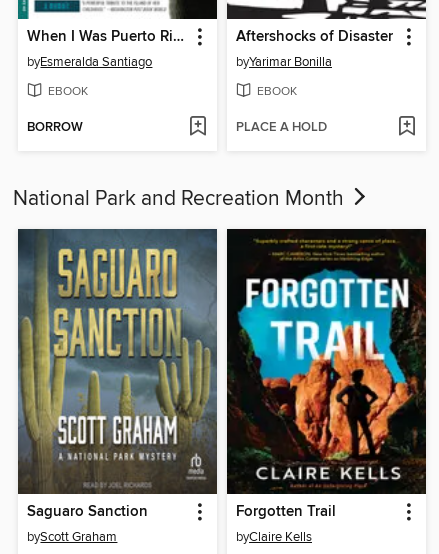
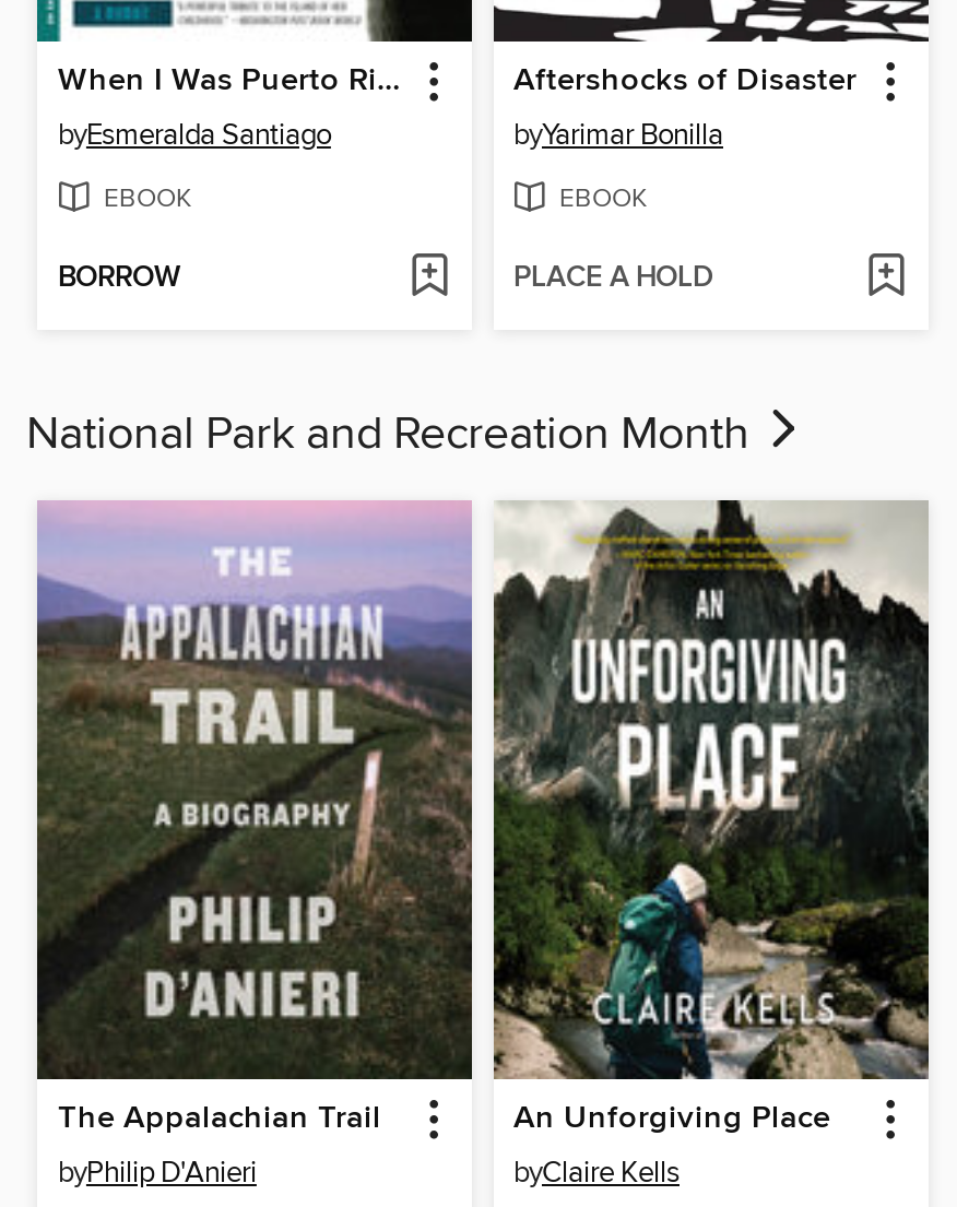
[17,228,218,545] [image] | Saguaro Sanction | byScott Graham -> [35,500,472,1191] [image] | The Appalachian Trail | byPhilip D'Anieri
[226,228,427,521] [image] | Forgotten Trail -> [492,500,931,1138] [image] | An Unforgiving Place

